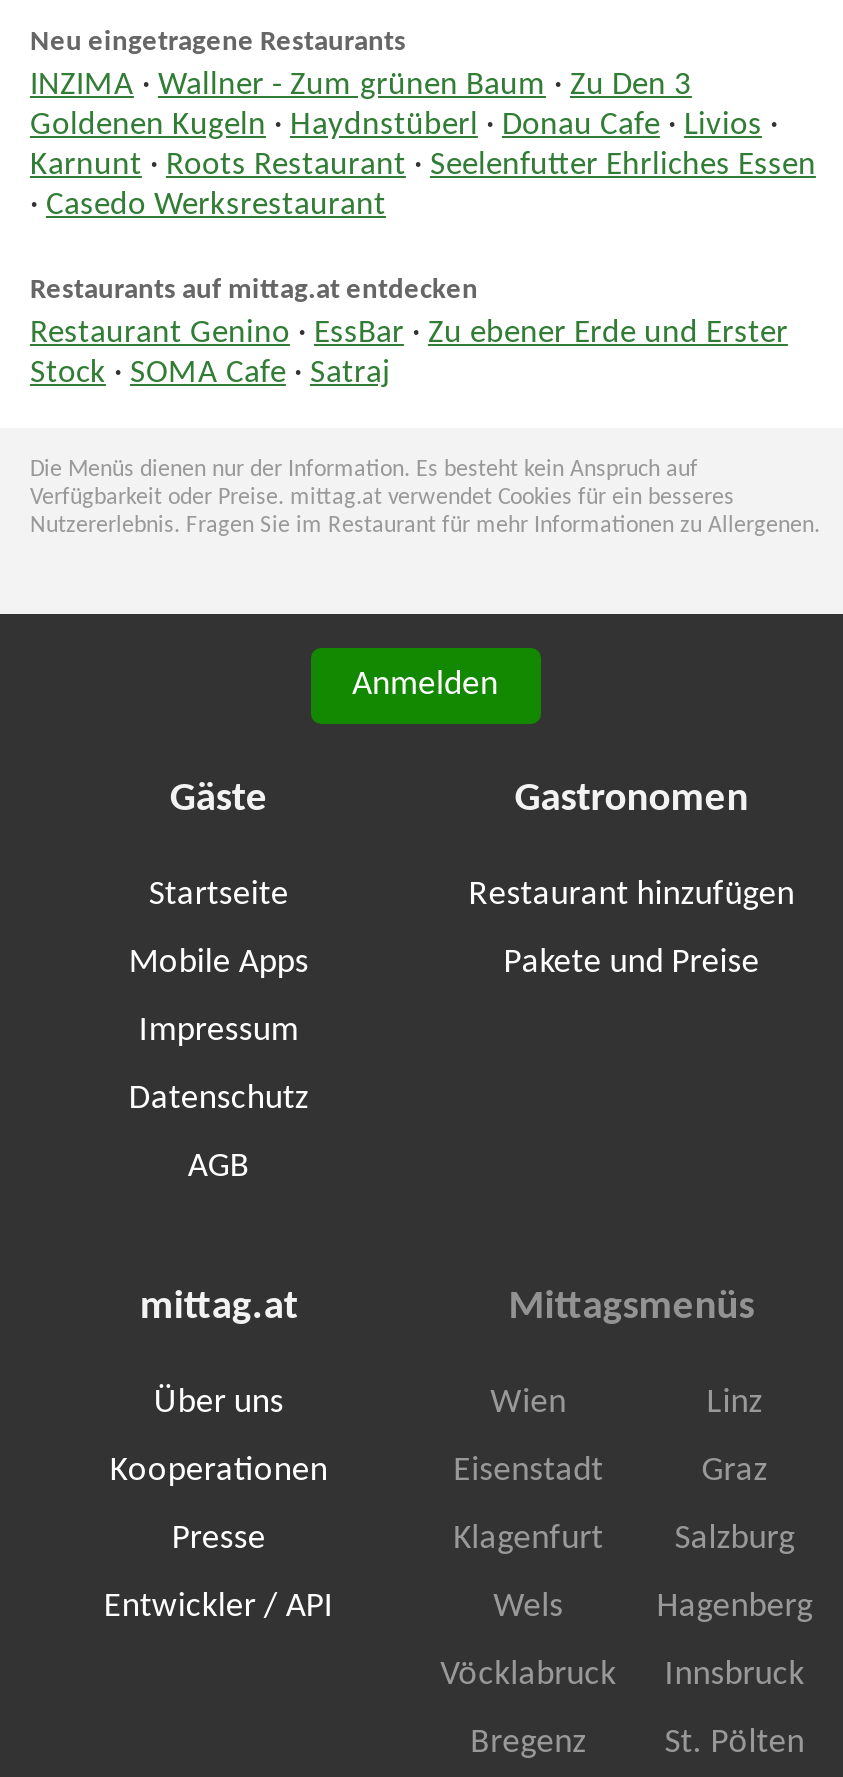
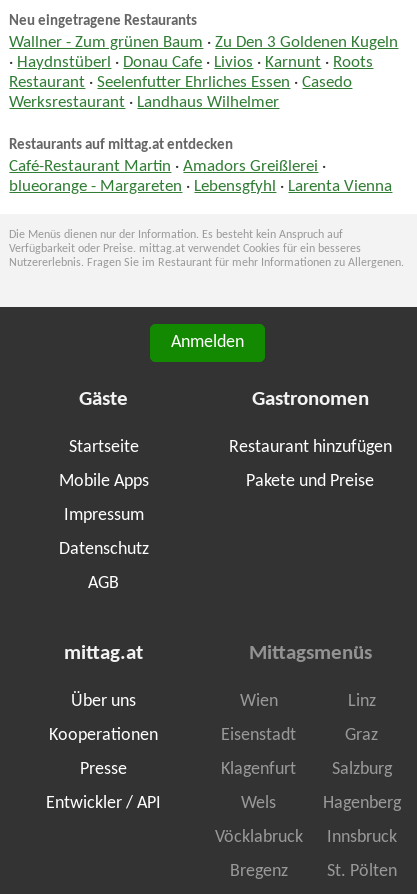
[30,70,816,222] INZIMA · Wallner - Zum grünen Baum · Zu Den 3 | Goldenen Kugeln · Haydnstüberl · Donau Cafe · Livios · | Karnunt · Roots Restaurant · Seelenfutter Ehrliches Essen | · Casedo Werksrestaurant -> [9,35,398,111] Wallner - Zum grünen Baum · Zu Den 3 Goldenen Kugeln | · Haydnstüberl · Donau Cafe · Livios · Karnunt · Roots | Restaurant · Seelenfutter Ehrliches Essen · Casedo | Werksrestaurant · Landhaus Wilhelmer
[30,318,788,390] Restaurant Genino · EssBar · Zu ebener Erde und Erster | Stock · SOMA Cafe · Satraj -> [9,159,392,195] Café-Restaurant Martin · Amadors Greißlerei · | blueorange - Margareten · Lebensgfyhl · Larenta Vienna

